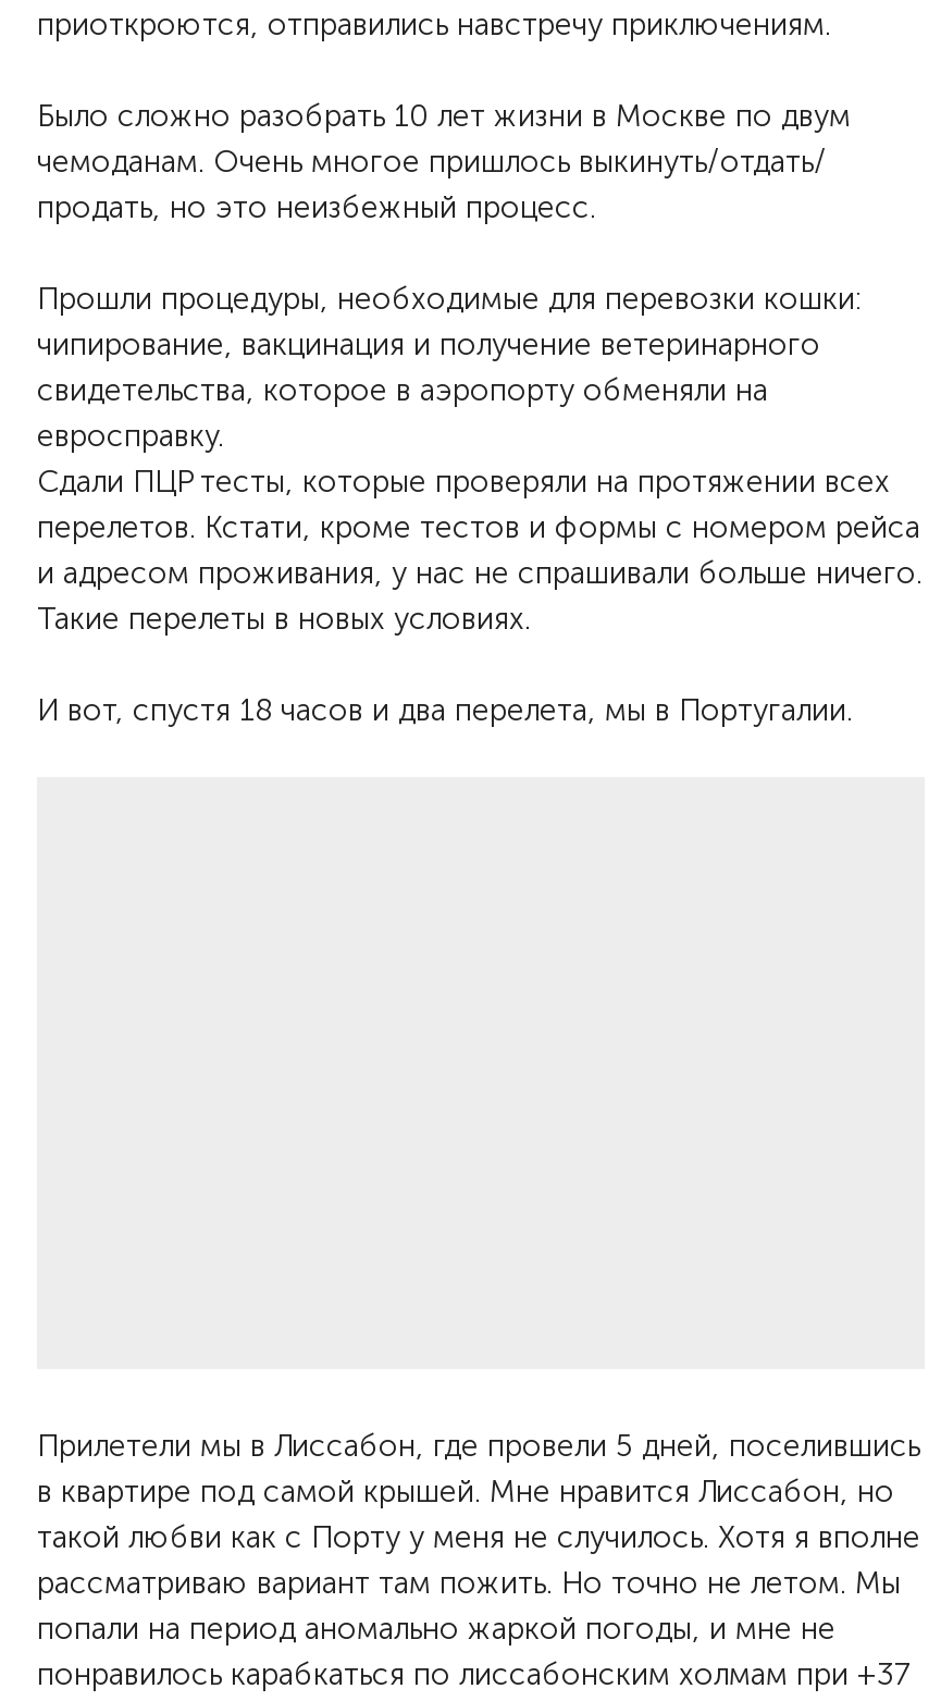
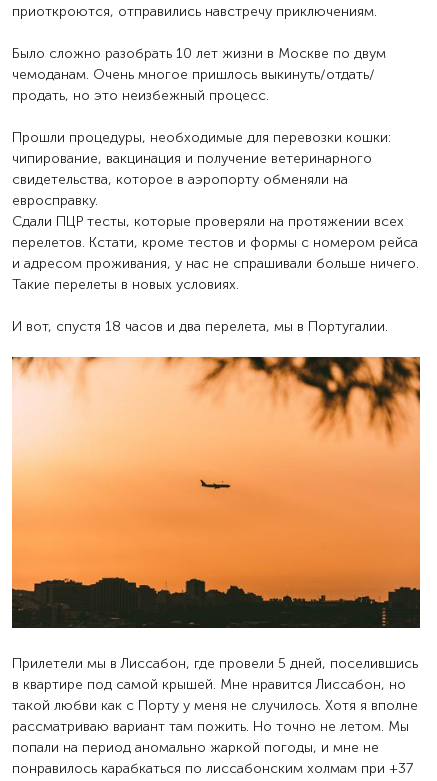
none -> [11,356,421,629] [image]

